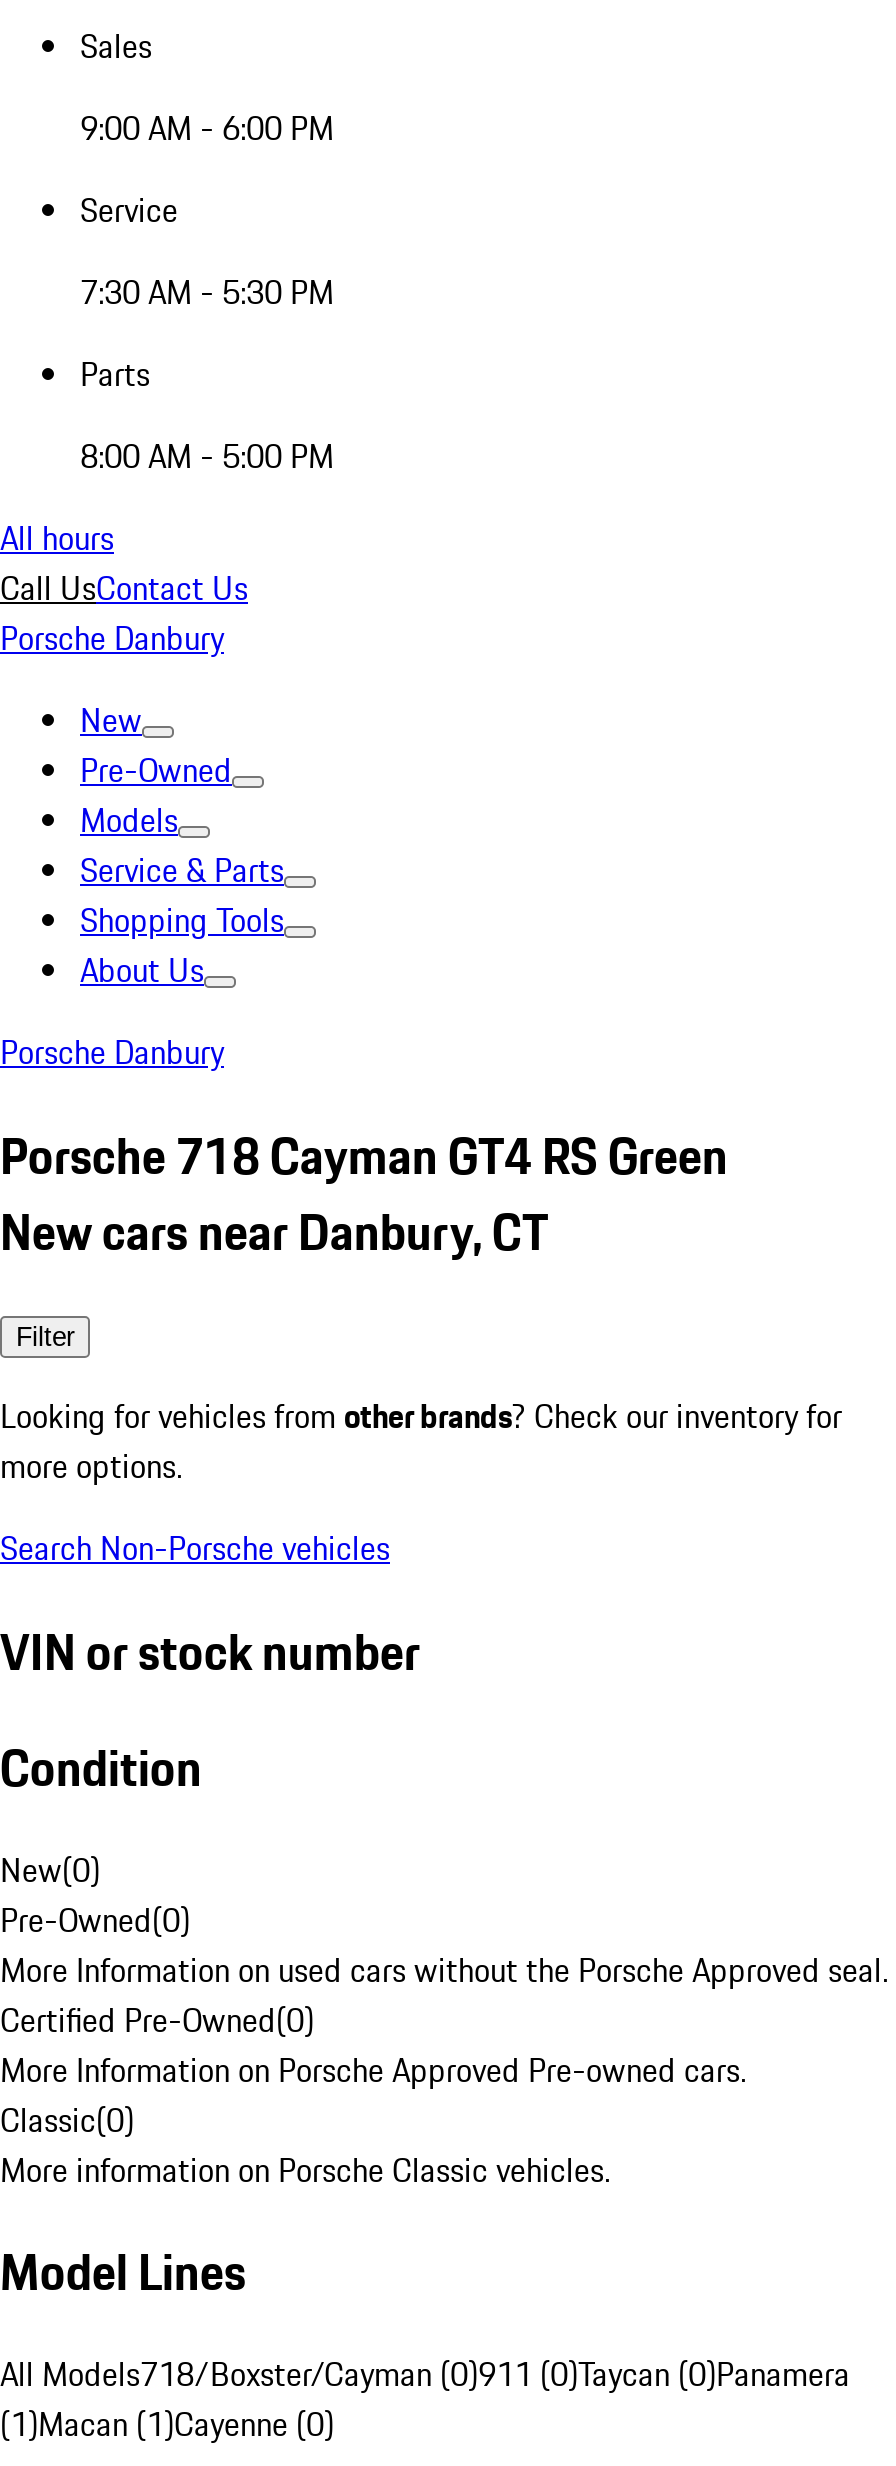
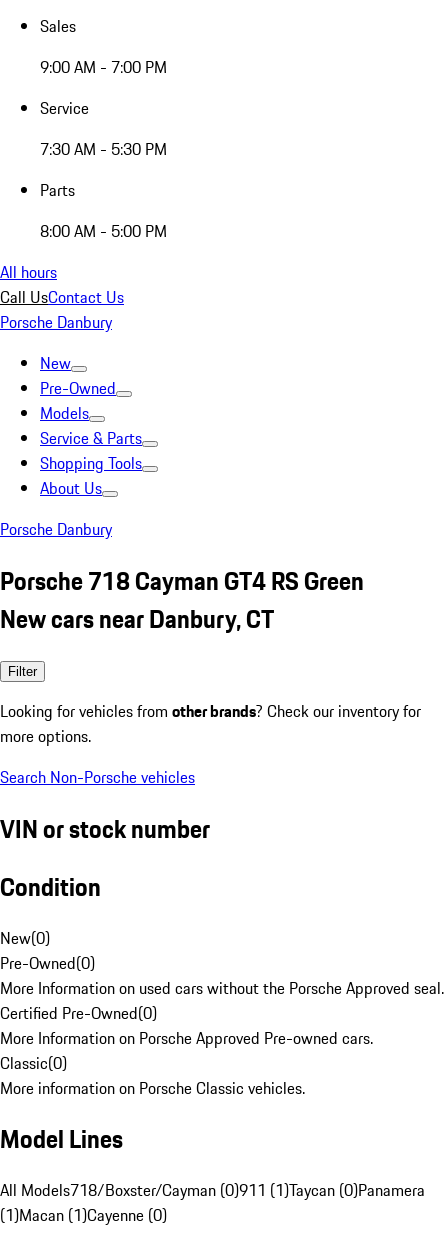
[80,104,334,152] 9:00 AM - 6:00 PM -> [40,55,167,79] 9:00 AM - 7:00 PM
[0,2351,850,2399] All Models718/Boxster/Cayman (0)911 (0)Taycan (0)Panamera -> [0,1178,425,1202] All Models718/Boxster/Cayman (0)911 (1)Taycan (0)Panamera

